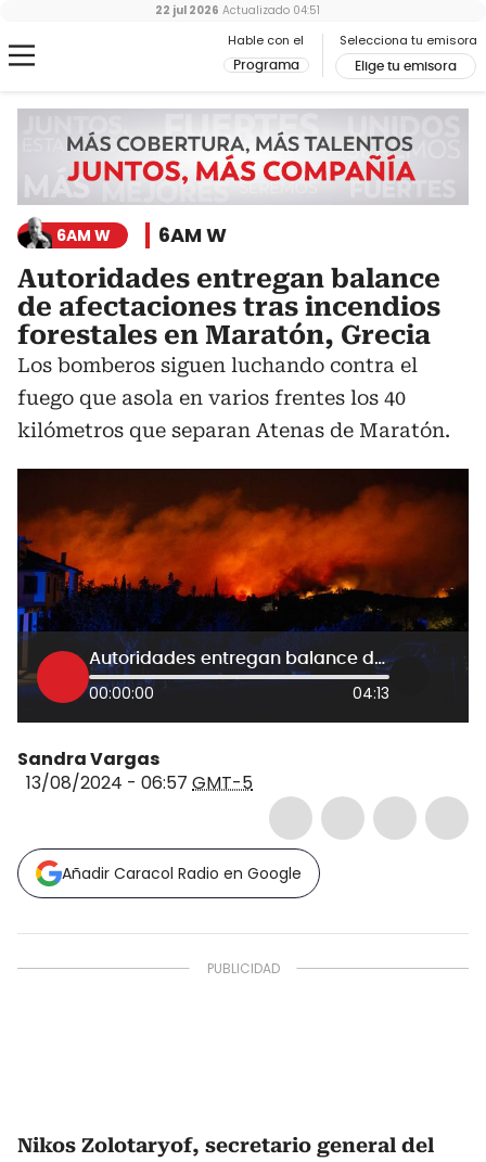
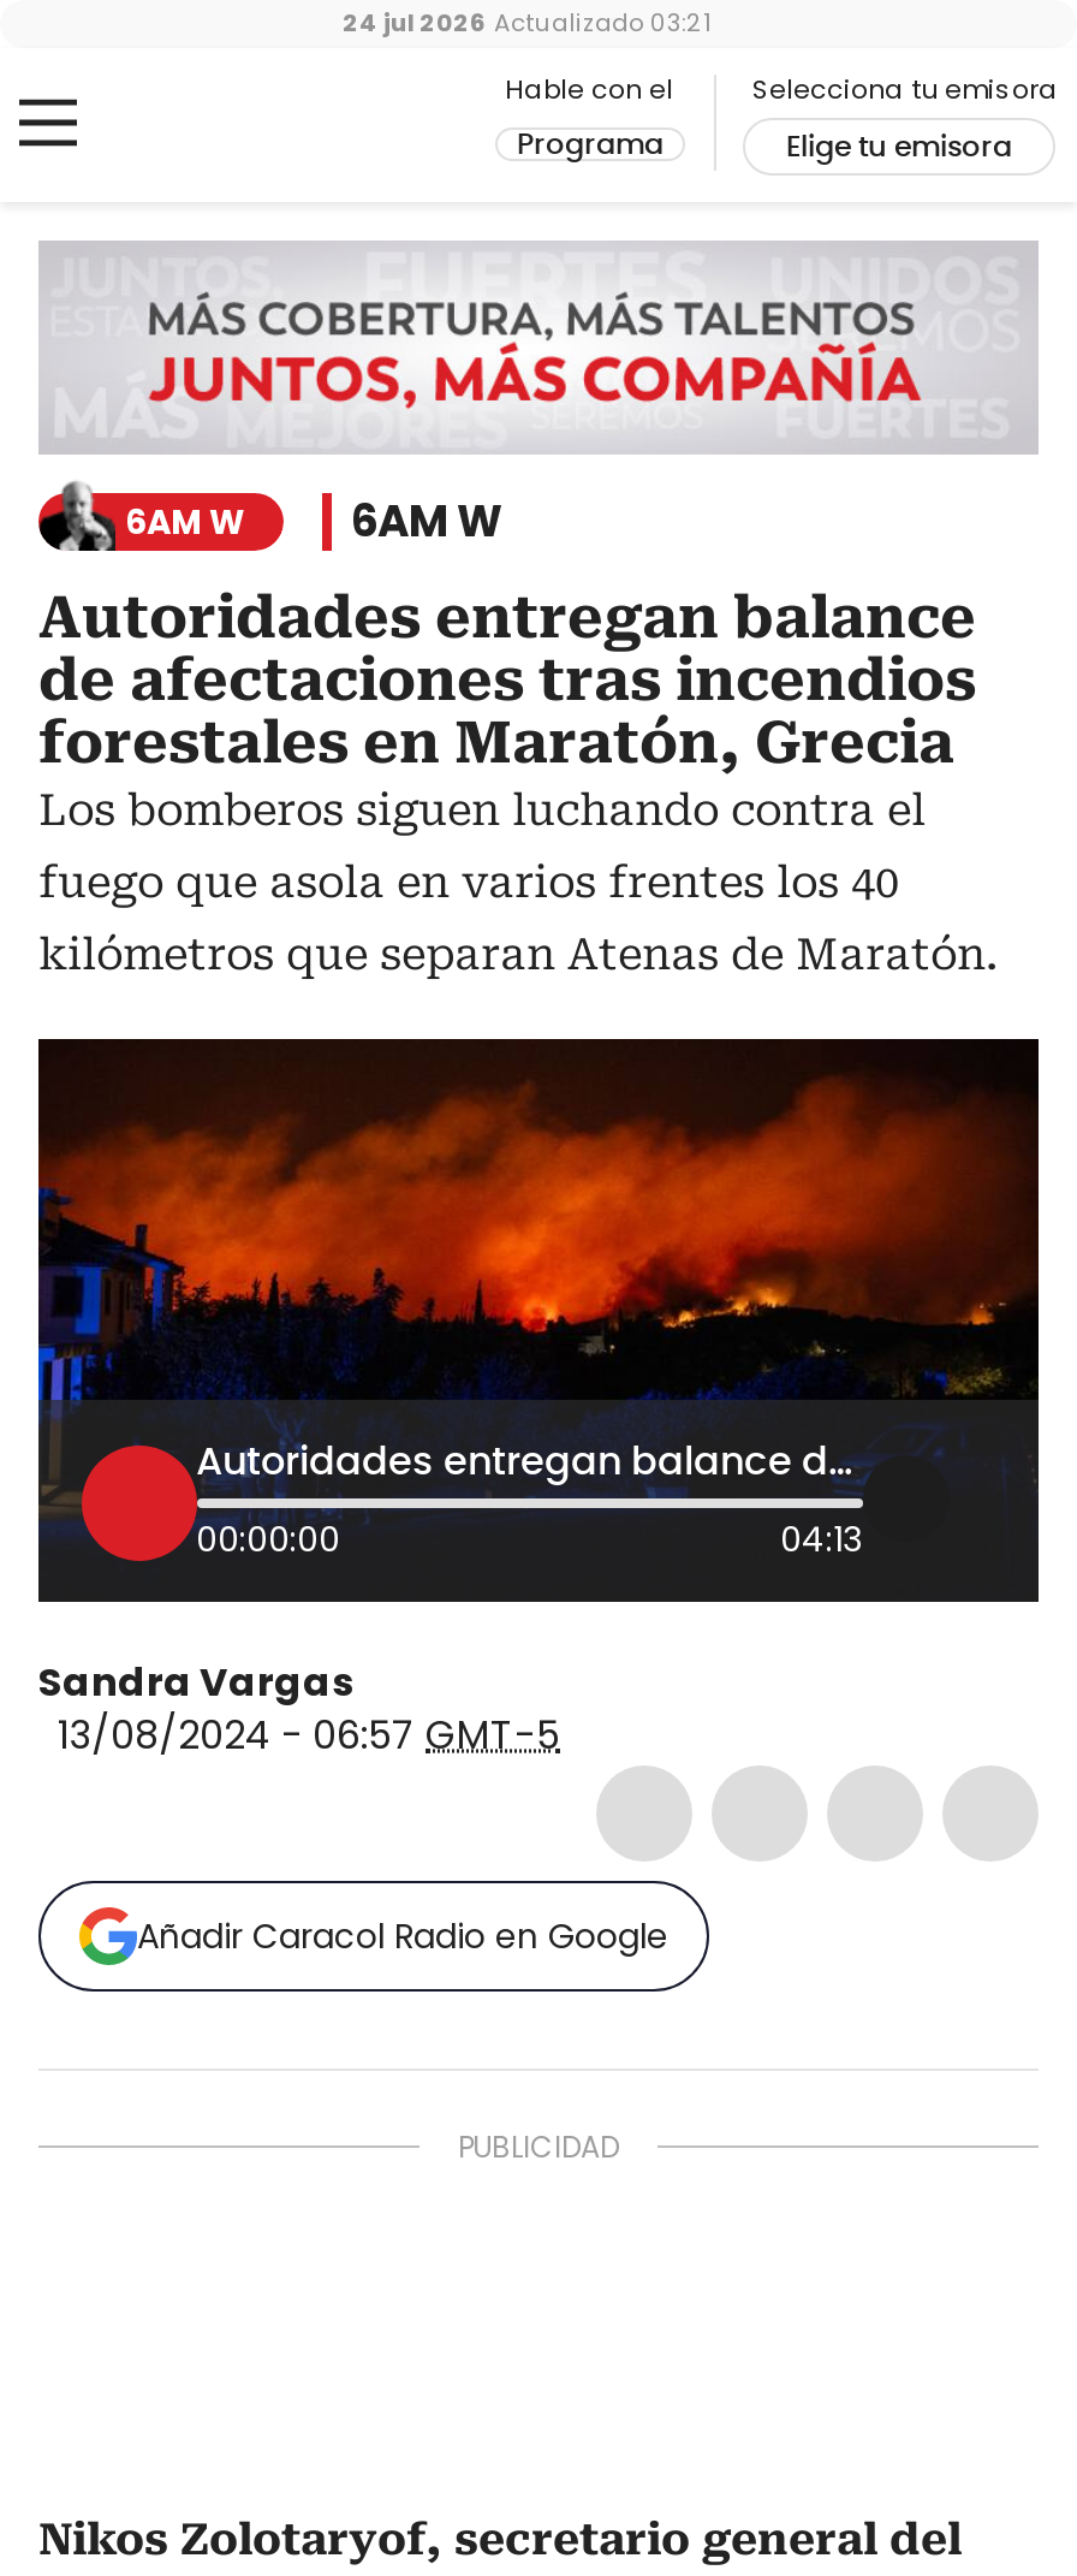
[155,2,320,18] 22 jul 2026 Actualizado 04:51 -> [343,5,710,41] 24 jul 2026 Actualizado 03:21

